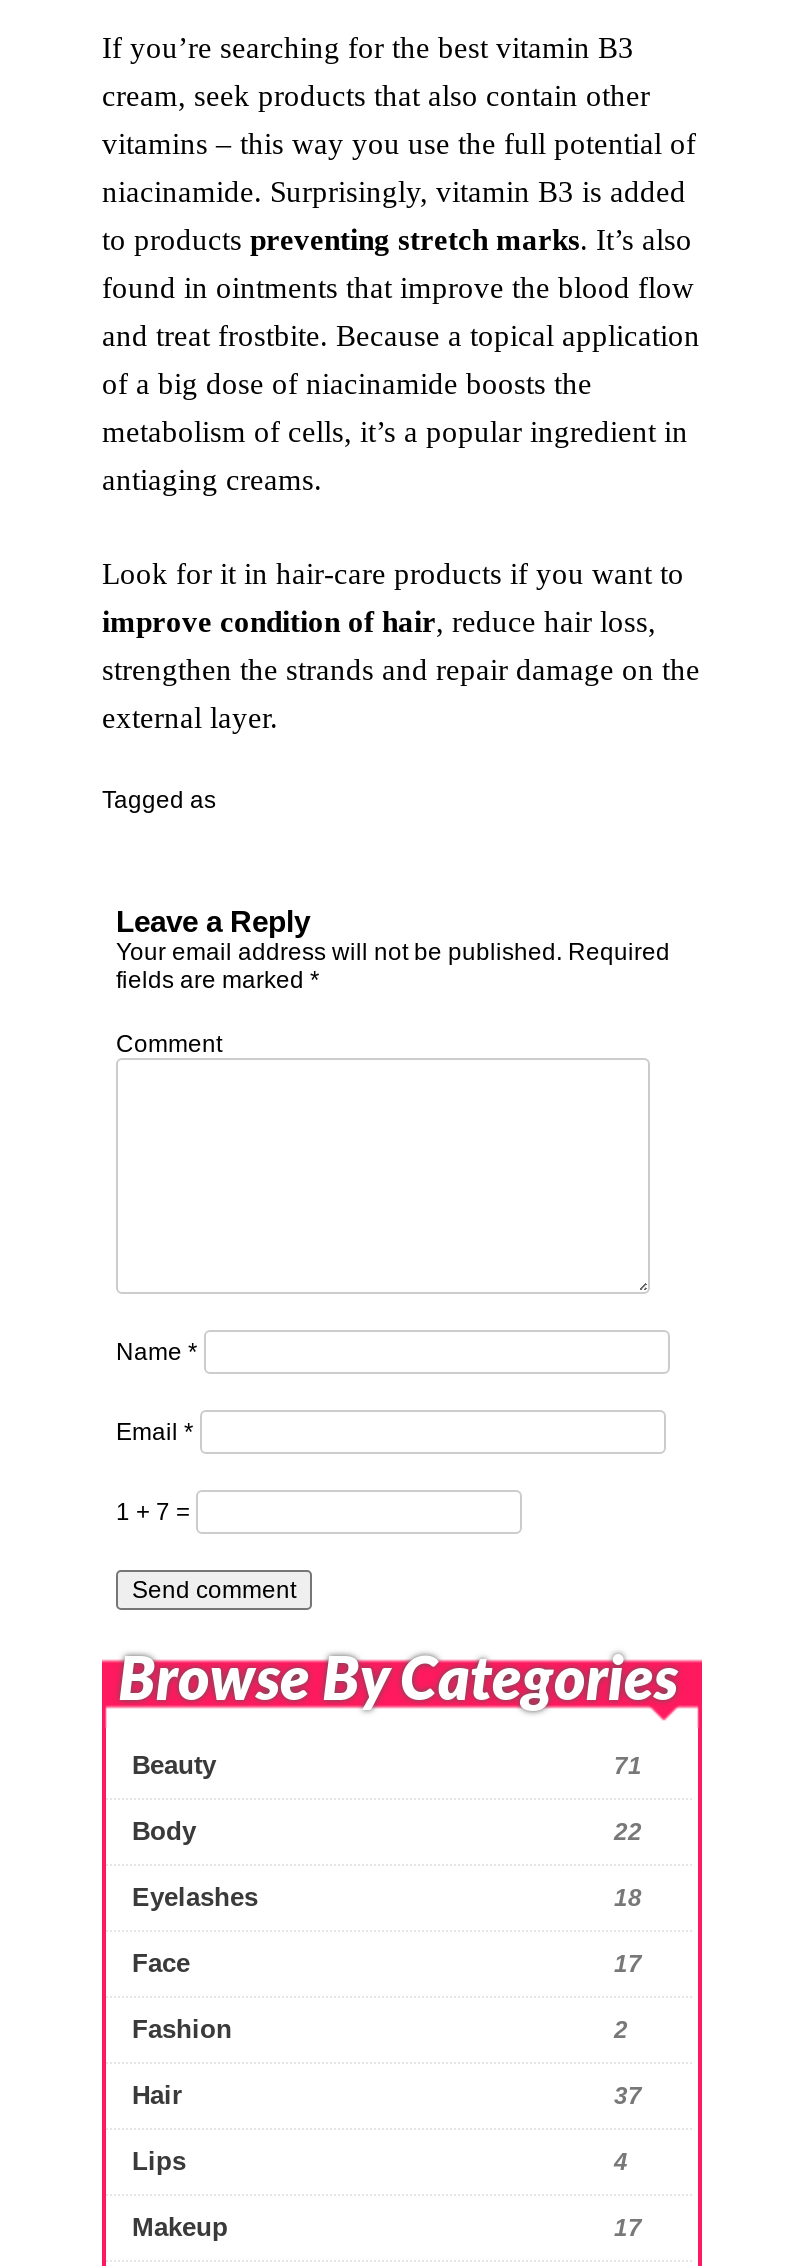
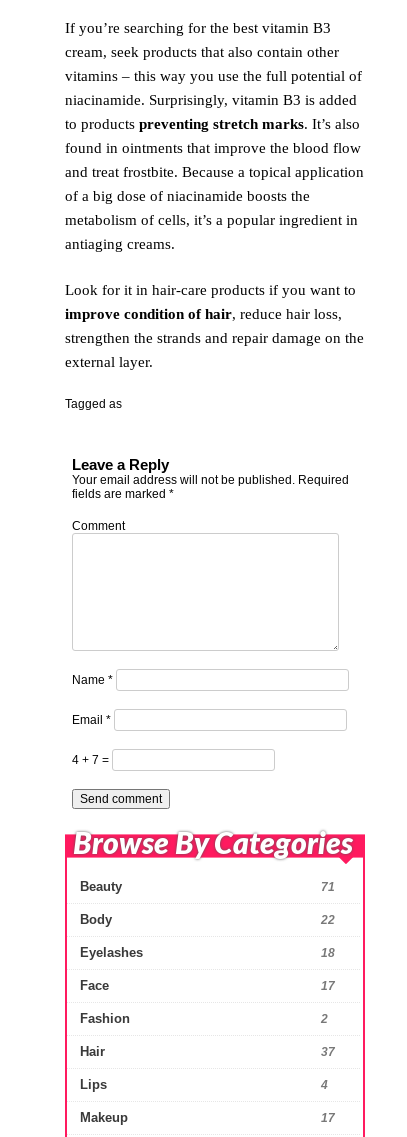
[116,1498,196,1526] 1 + 7 = -> [72,753,112,767] 4 + 7 =

